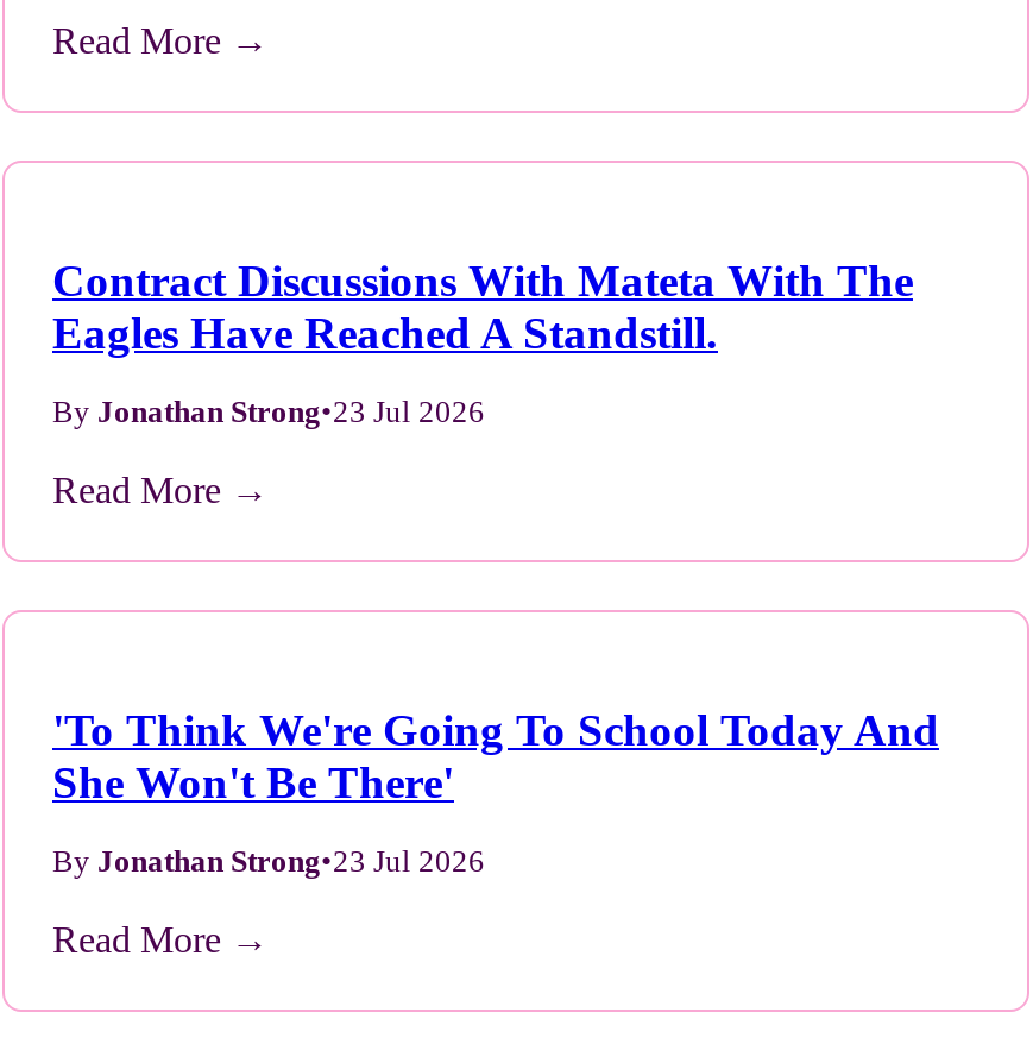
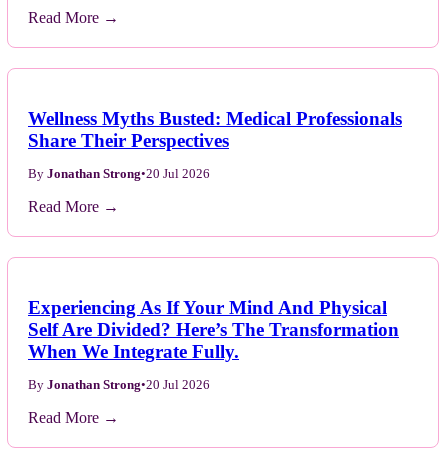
[52,256,913,358] Contract Discussions With Mateta With The | Eagles Have Reached A Standstill. -> [28,108,402,151] Wellness Myths Busted: Medical Professionals | Share Their Perspectives
[52,396,485,430] By Jonathan Strong•23 Jul 2026 -> [28,167,210,181] By Jonathan Strong•20 Jul 2026
[52,706,939,808] 'To Think We're Going To School Today And | She Won't Be There' -> [28,297,399,362] Experiencing As If Your Mind And Physical | Self Are Divided? Here’s The Transformation | When We Integrate Fully.
[52,846,485,879] By Jonathan Strong•23 Jul 2026 -> [28,378,210,392] By Jonathan Strong•20 Jul 2026

